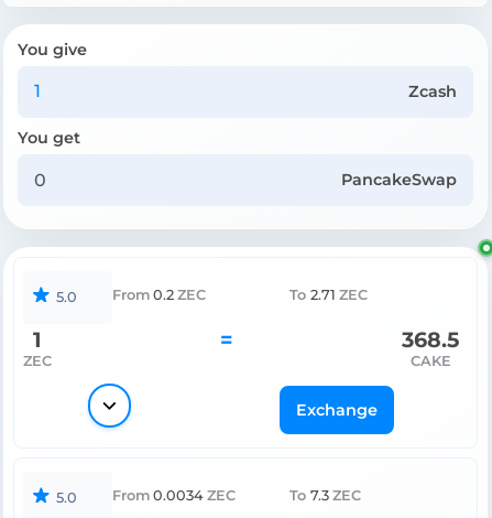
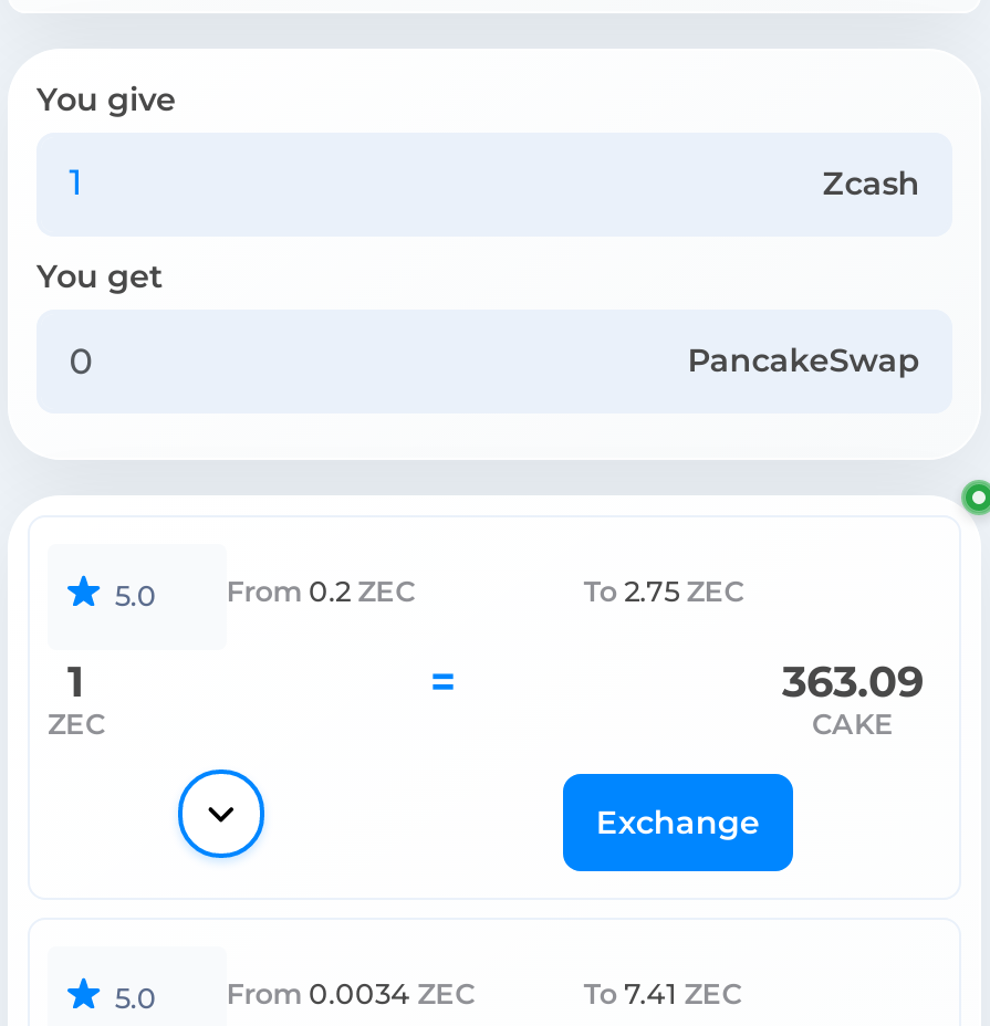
[290,287,367,303] To 2.71 ZEC -> [584,575,744,608] To 2.75 ZEC
[402,326,459,353] 368.5 -> [782,655,924,708] 363.09
[290,487,361,504] To 7.3 ZEC -> [584,978,742,1011] To 7.41 ZEC

